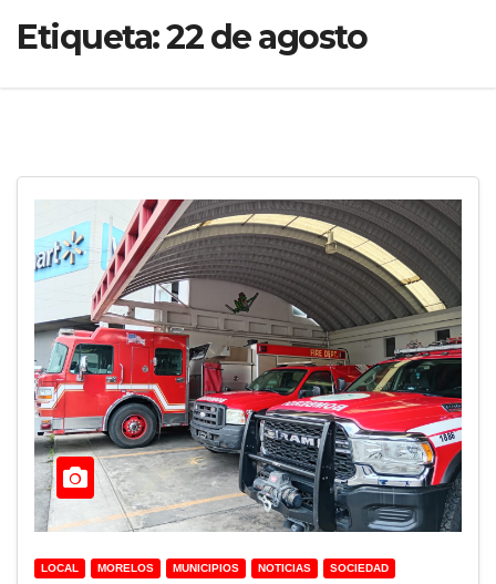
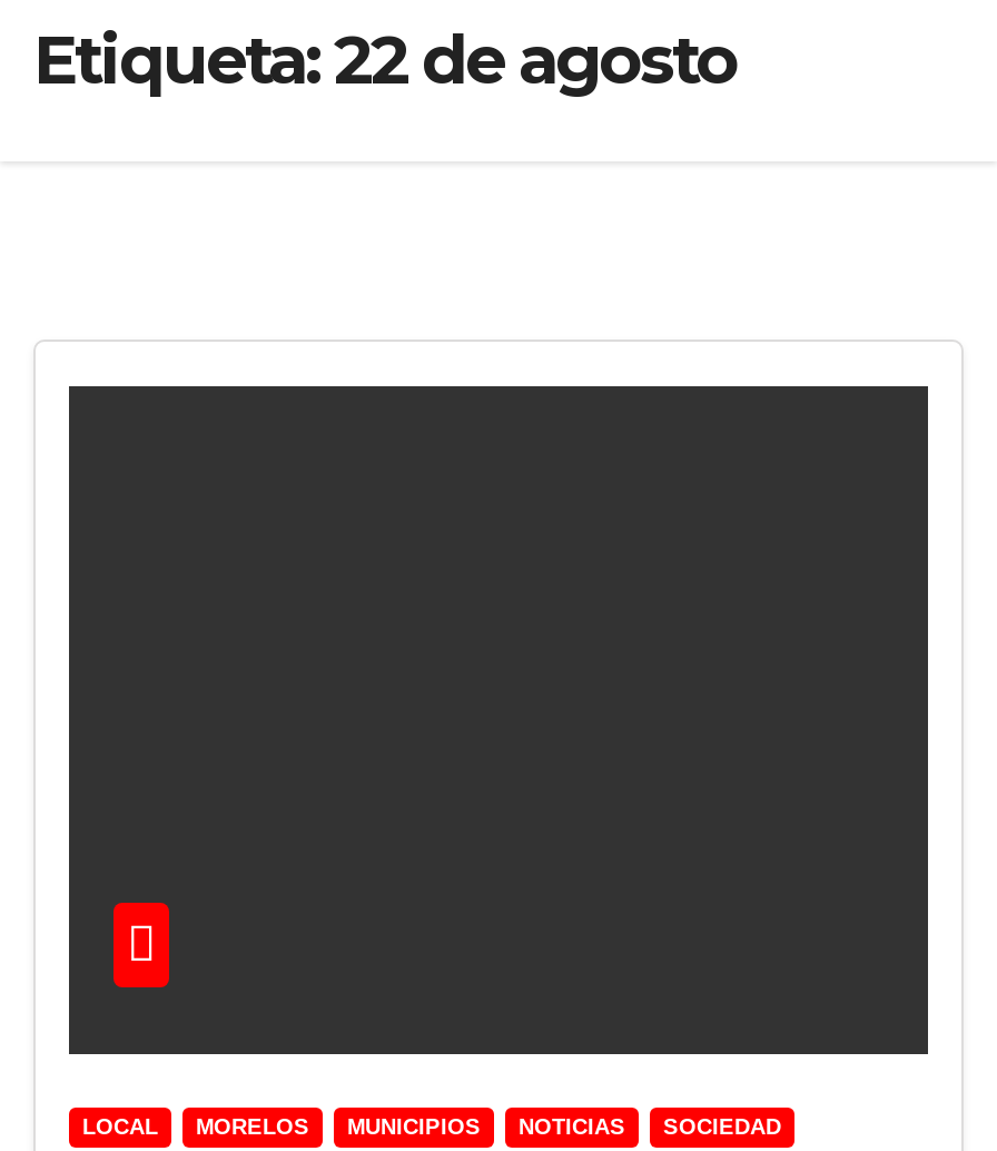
[34,198,463,533] [image] -> none

